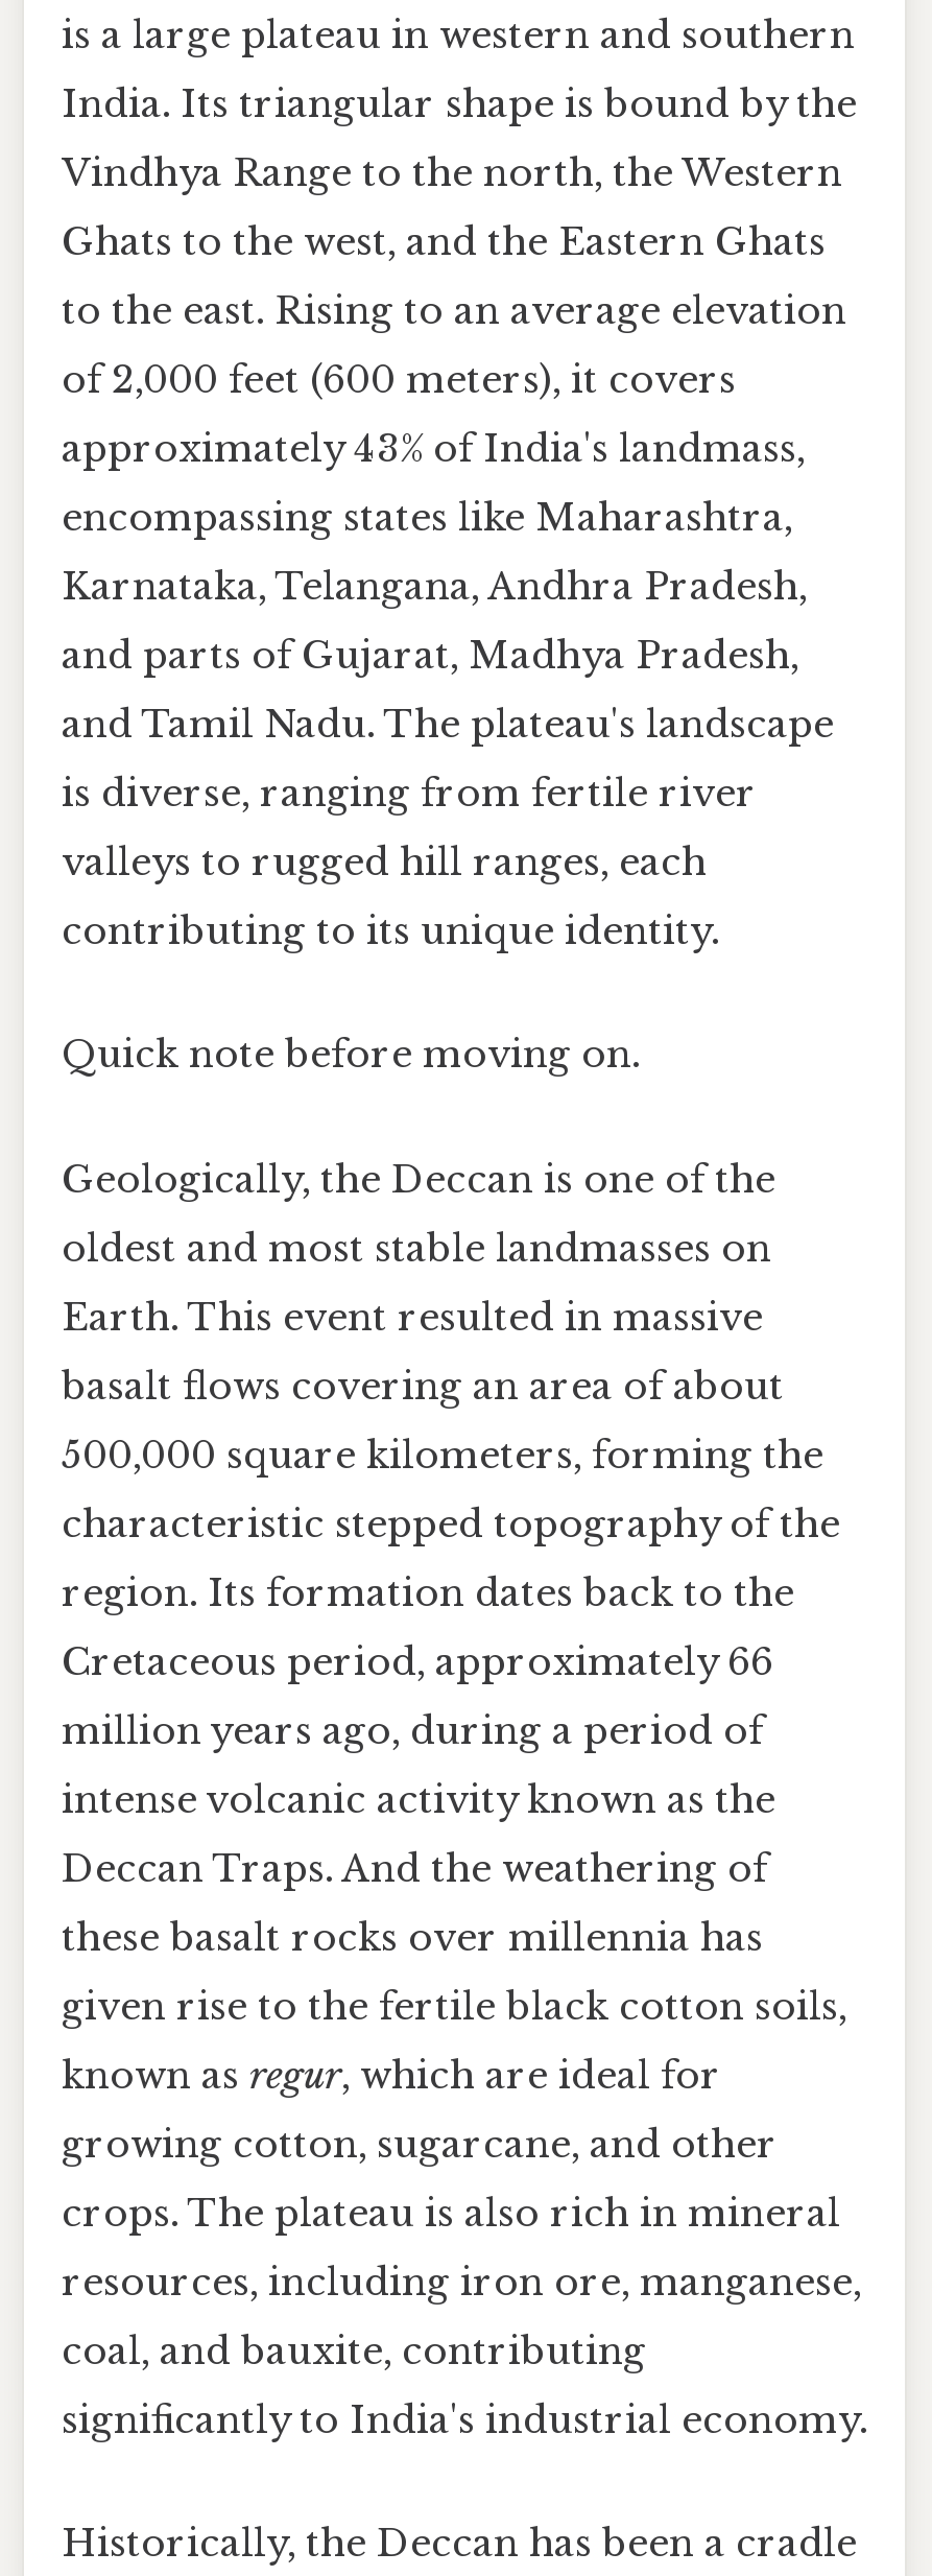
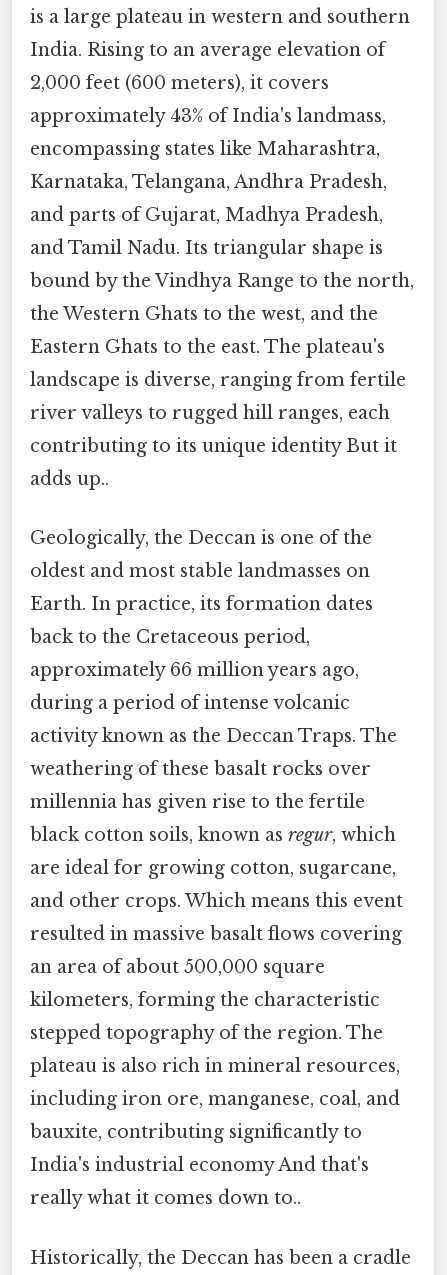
[62,82,857,403] India. Its triangular shape is bound by the | Vindhya Range to the north, the Western | Ghats to the west, and the Eastern Ghats | to the east. Rising to an average elevation | of 2,000 feet (600 meters), it covers -> [30,39,385,94] India. Rising to an average elevation of | 2,000 feet (600 meters), it covers
moved [62,426,807,679] -> [30,105,387,226]: approximately 43% of India's landmass, | encompassing states like Maharashtra, | Karnataka, Telangana, Andhra Pradesh, | and parts of Gujarat, Madhya Pradesh,
[62,702,834,1078] and Tamil Nadu. The plateau's landscape | is diverse, ranging from fertile river | valleys to rugged hill ranges, each | contributing to its unique identity. | Quick note before moving on. -> [30,237,414,490] and Tamil Nadu. Its triangular shape is | bound by the Vindhya Range to the north, | the Western Ghats to the west, and the | Eastern Ghats to the east. The plateau's | landscape is diverse, ranging from fertile | river valleys to rugged hill ranges, each | contributing to its unique identity But it | adds up..
moved [62,1156,775,1271] -> [30,527,372,582]: Geologically, the Deccan is one of the | oldest and most stable landmasses on
[62,1294,867,2443] Earth. This event resulted in massive | basalt flows covering an area of about | 500,000 square kilometers, forming the | characteristic stepped topography of the | region. Its formation dates back to the | Cretaceous period, approximately 66 | million years ago, during a period of | intense volcanic activity known as the | Deccan Traps. And the weathering of | these basalt rocks over millennia has | given rise to the fertile black cotton soils, | known as regur, which are ideal for | growing cotton, sugarcane, and other | crops. The plateau is also rich in mineral | resources, including iron ore, manganese, | coal, and bauxite, contributing | significantly to India's industrial economy. -> [30,593,403,1209] Earth. In practice, its formation dates | back to the Cretaceous period, | approximately 66 million years ago, | during a period of intense volcanic | activity known as the Deccan Traps. The | weathering of these basalt rocks over | millennia has given rise to the fertile | black cotton soils, known as regur, which | are ideal for growing cotton, sugarcane, | and other crops. Which means this event | resulted in massive basalt flows covering | an area of about 500,000 square | kilometers, forming the characteristic | stepped topography of the region. The | plateau is also rich in mineral resources, | including iron ore, manganese, coal, and | bauxite, contributing significantly to | India's industrial economy And that's | really what it comes down to..

